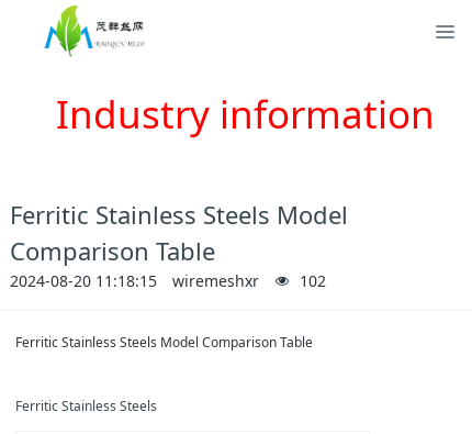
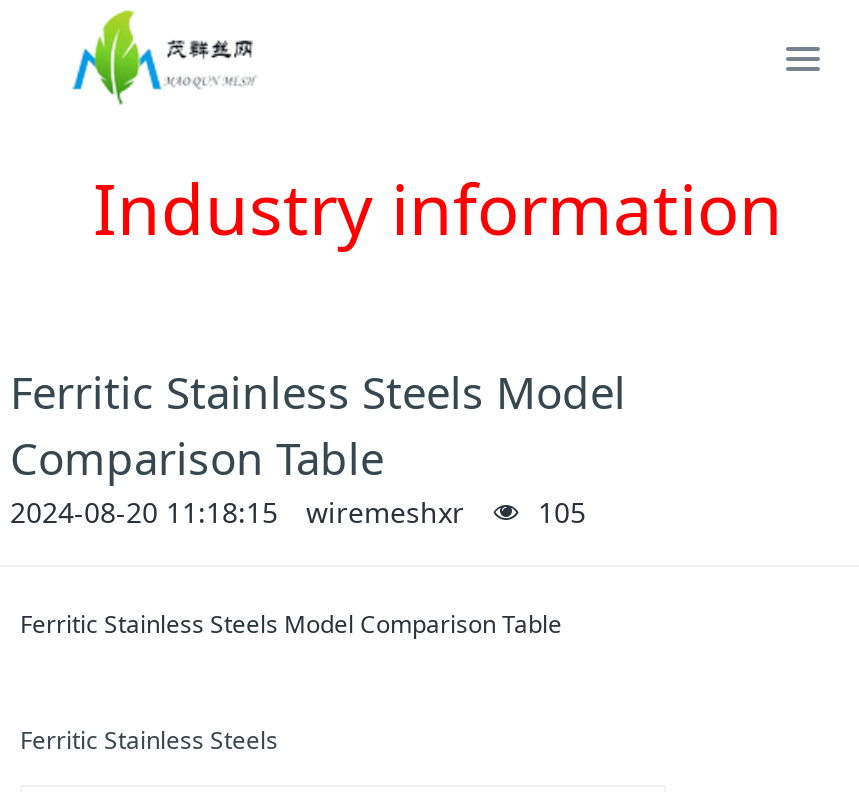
[10,270,326,291] 2024-08-20 11:18:15 wiremeshxr 102 -> [10,493,586,531] 2024-08-20 11:18:15 wiremeshxr 105

